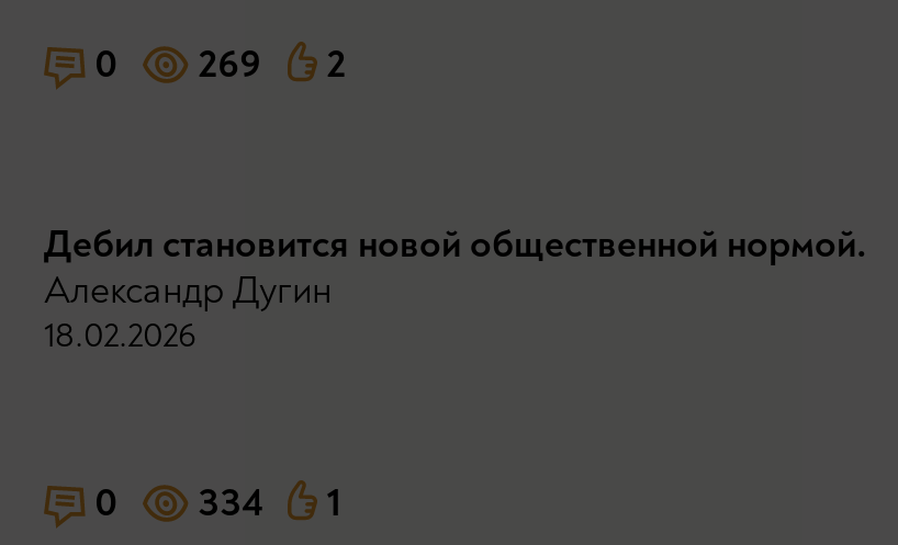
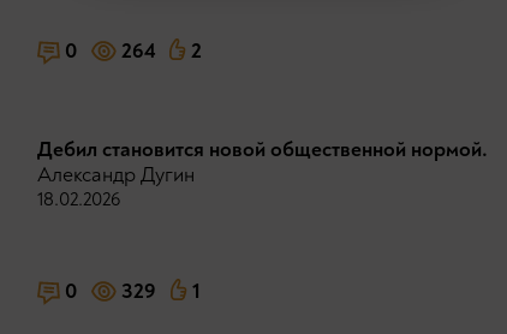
[86,38,364,89] 0 269 2 -> [60,37,211,64] 0 264 2
[86,477,359,527] 0 334 1 -> [60,277,210,305] 0 329 1

